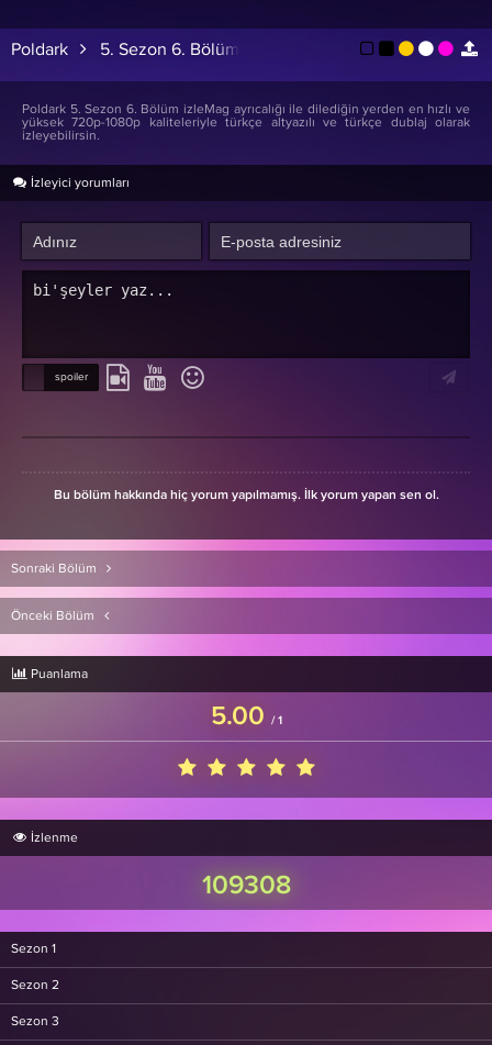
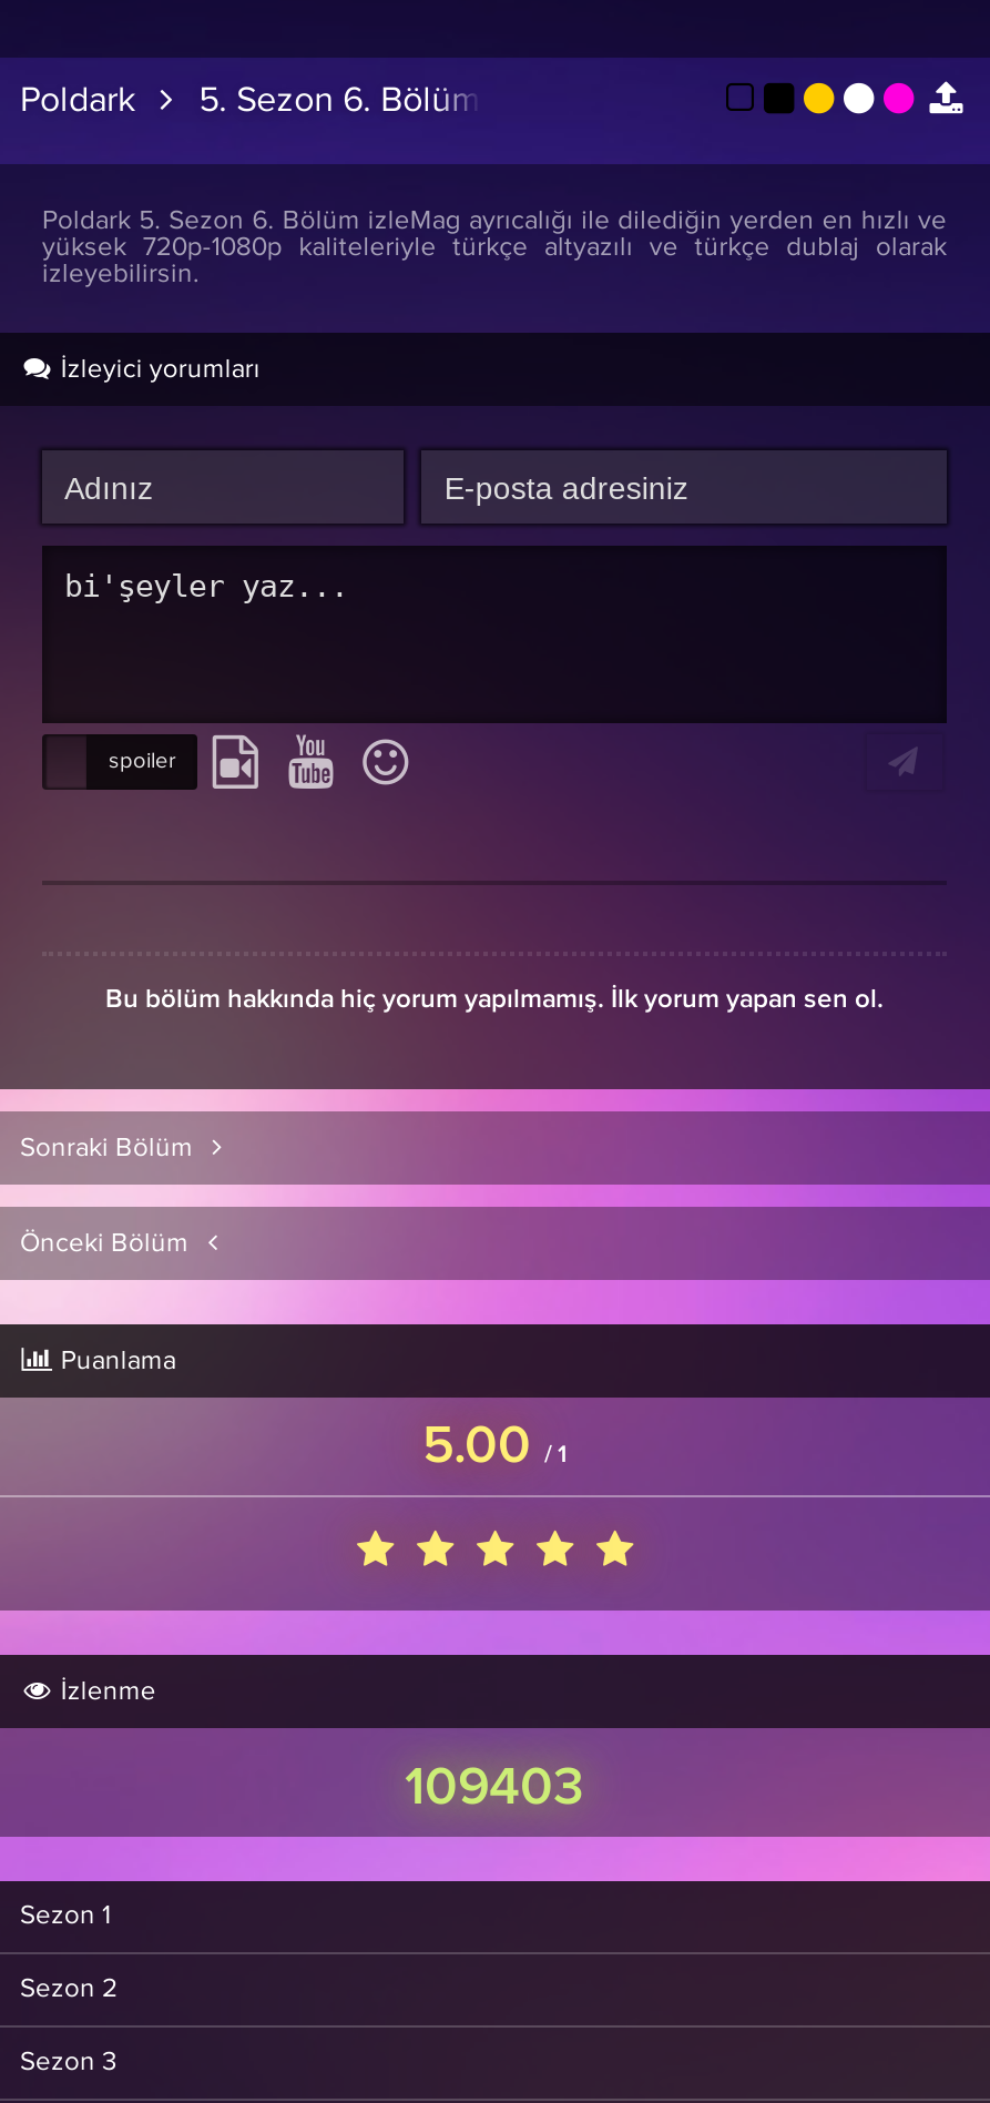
[202,872,290,899] 109308 -> [405,1761,584,1815] 109403

